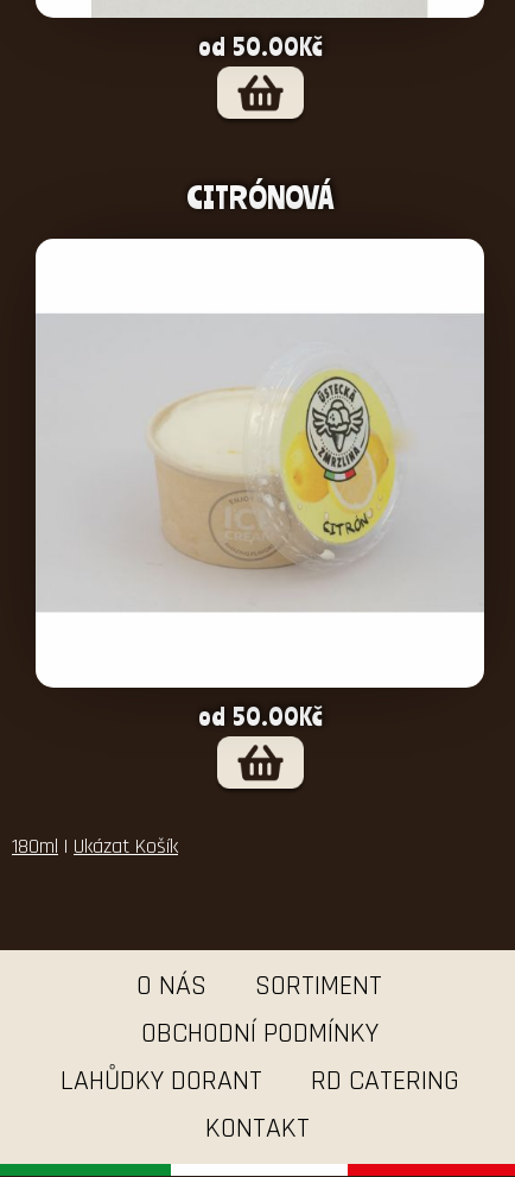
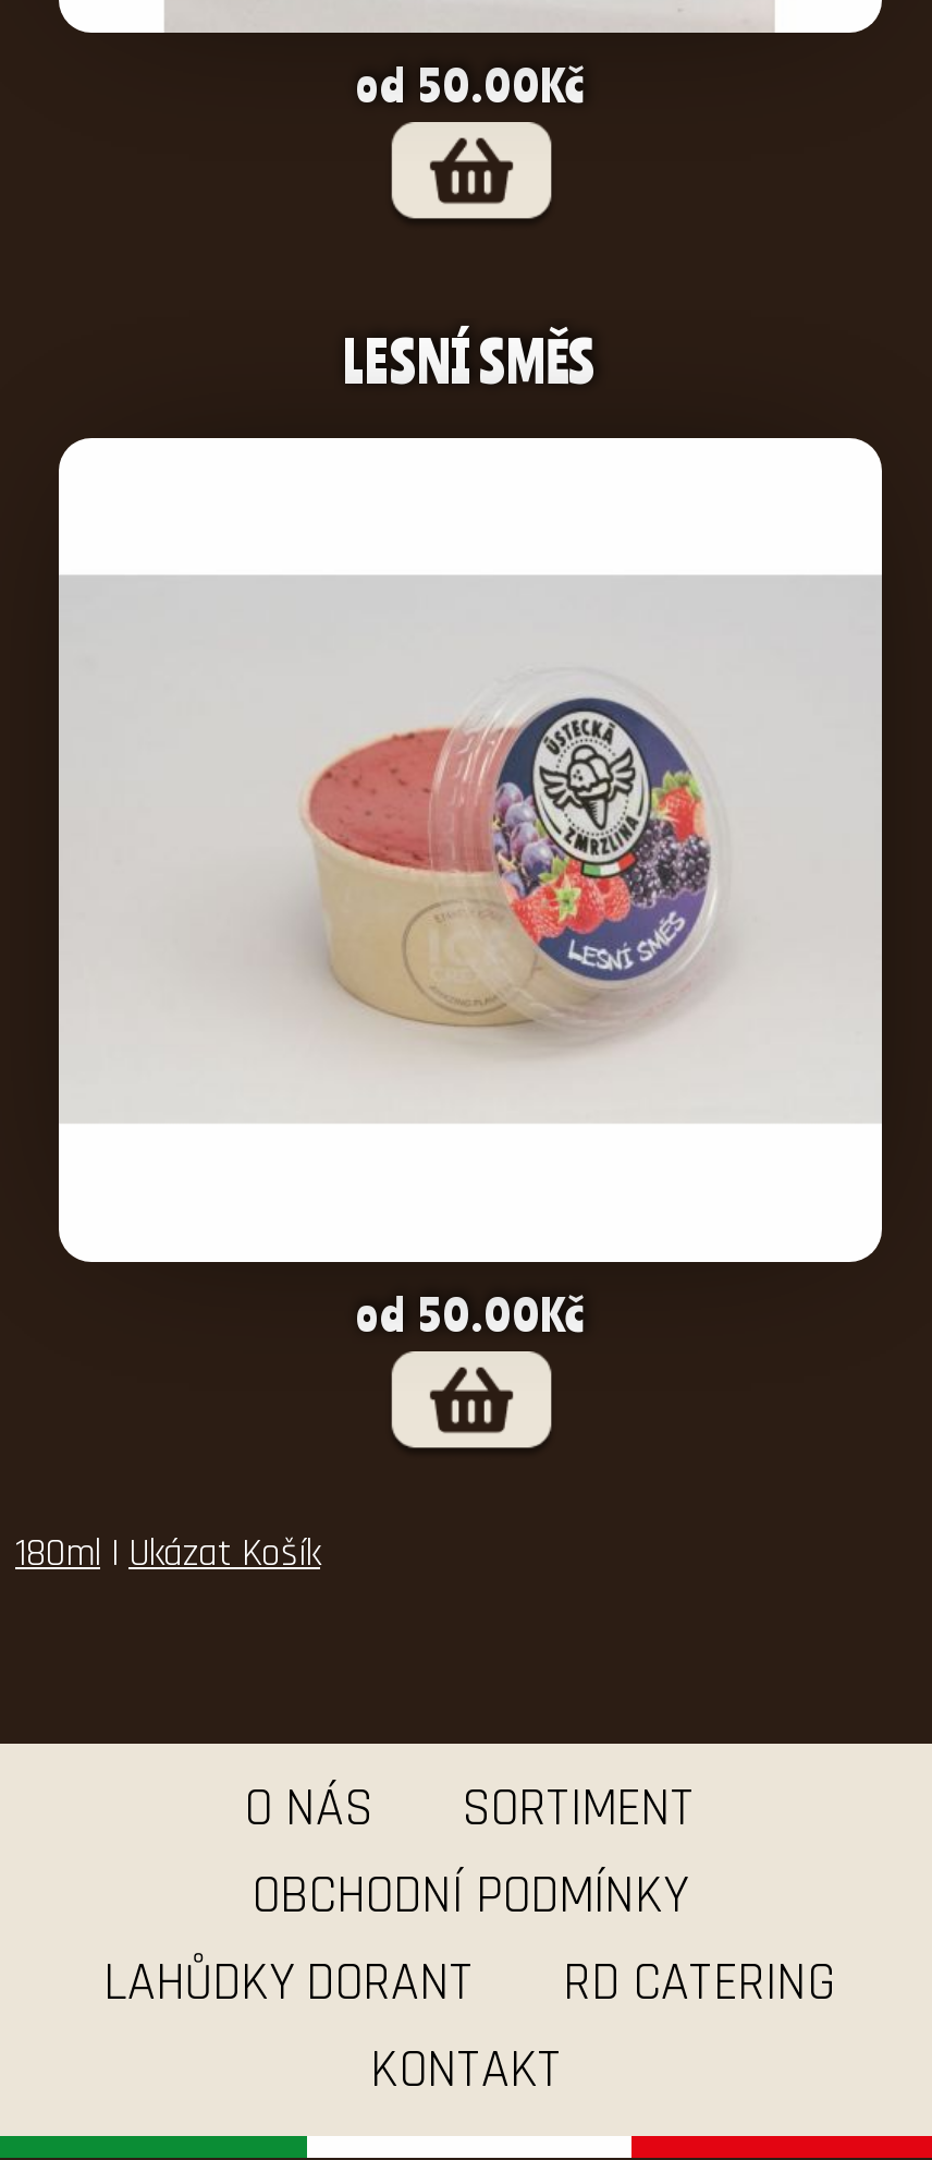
[186,178,333,215] CITRÓNOVÁ -> [344,327,597,395] LESNÍ SMĚS
[151,369,422,594] [image] -> [272,680,767,1088] [image]

